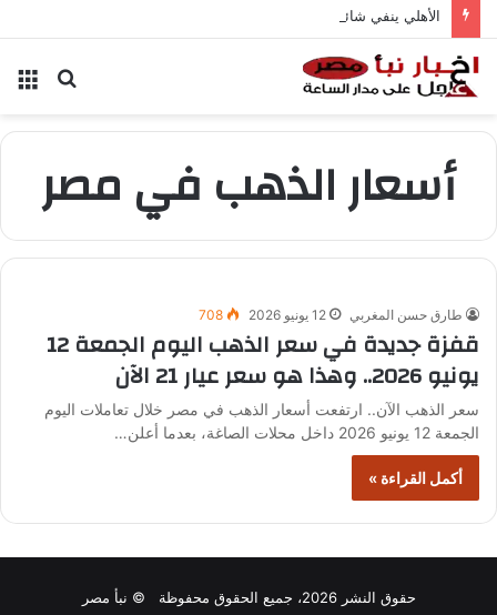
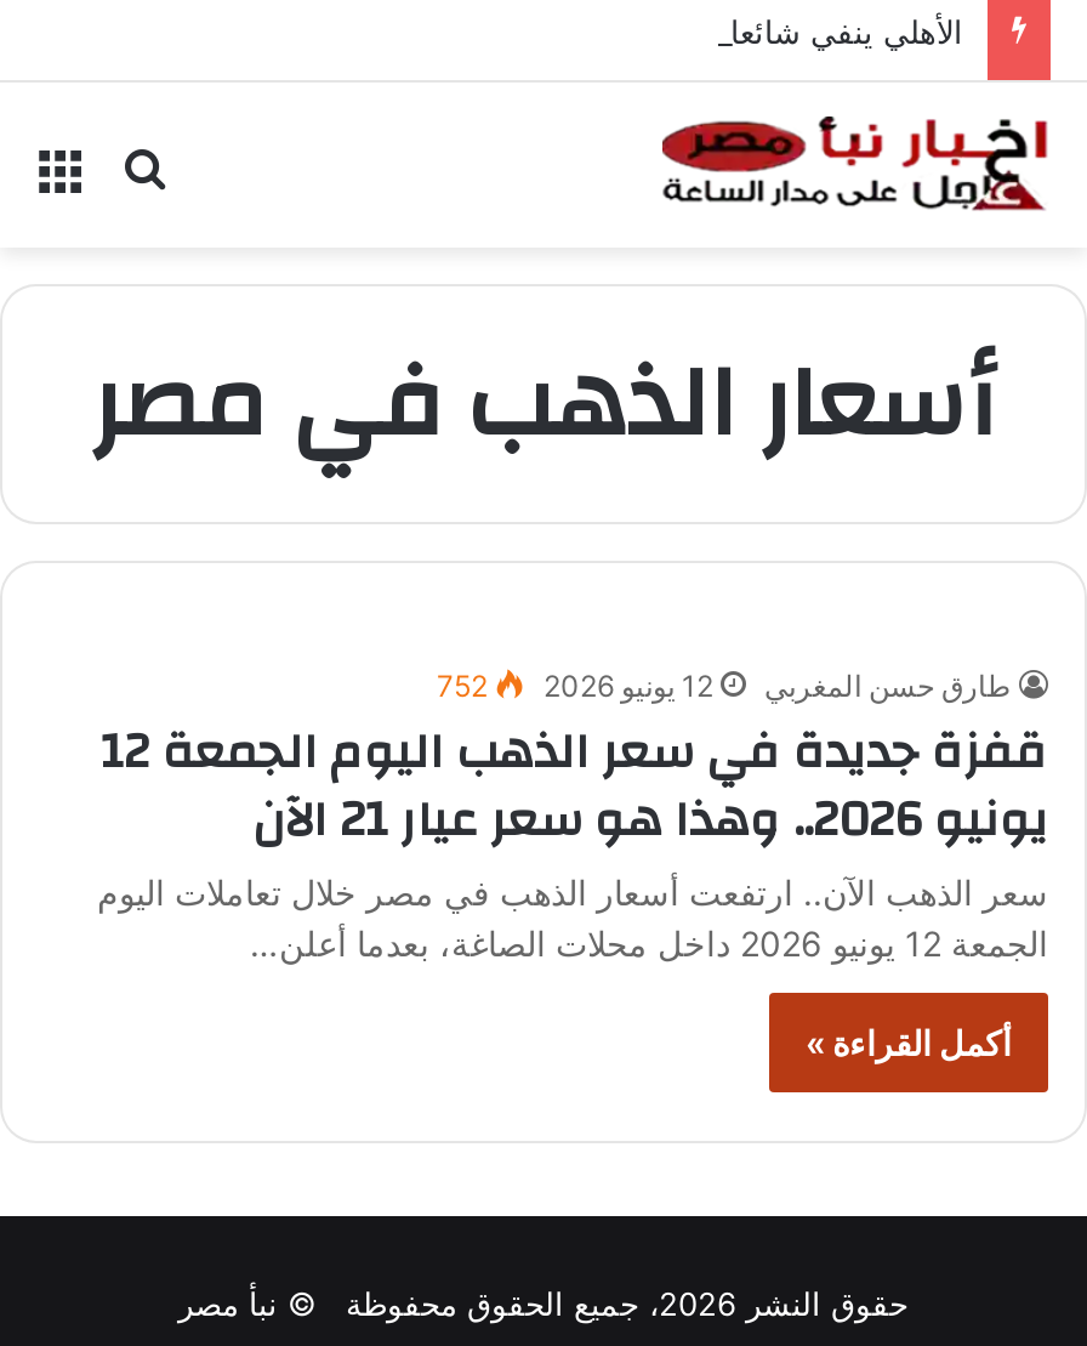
[199,306,223,323] 708 -> [437,668,488,704] 752

